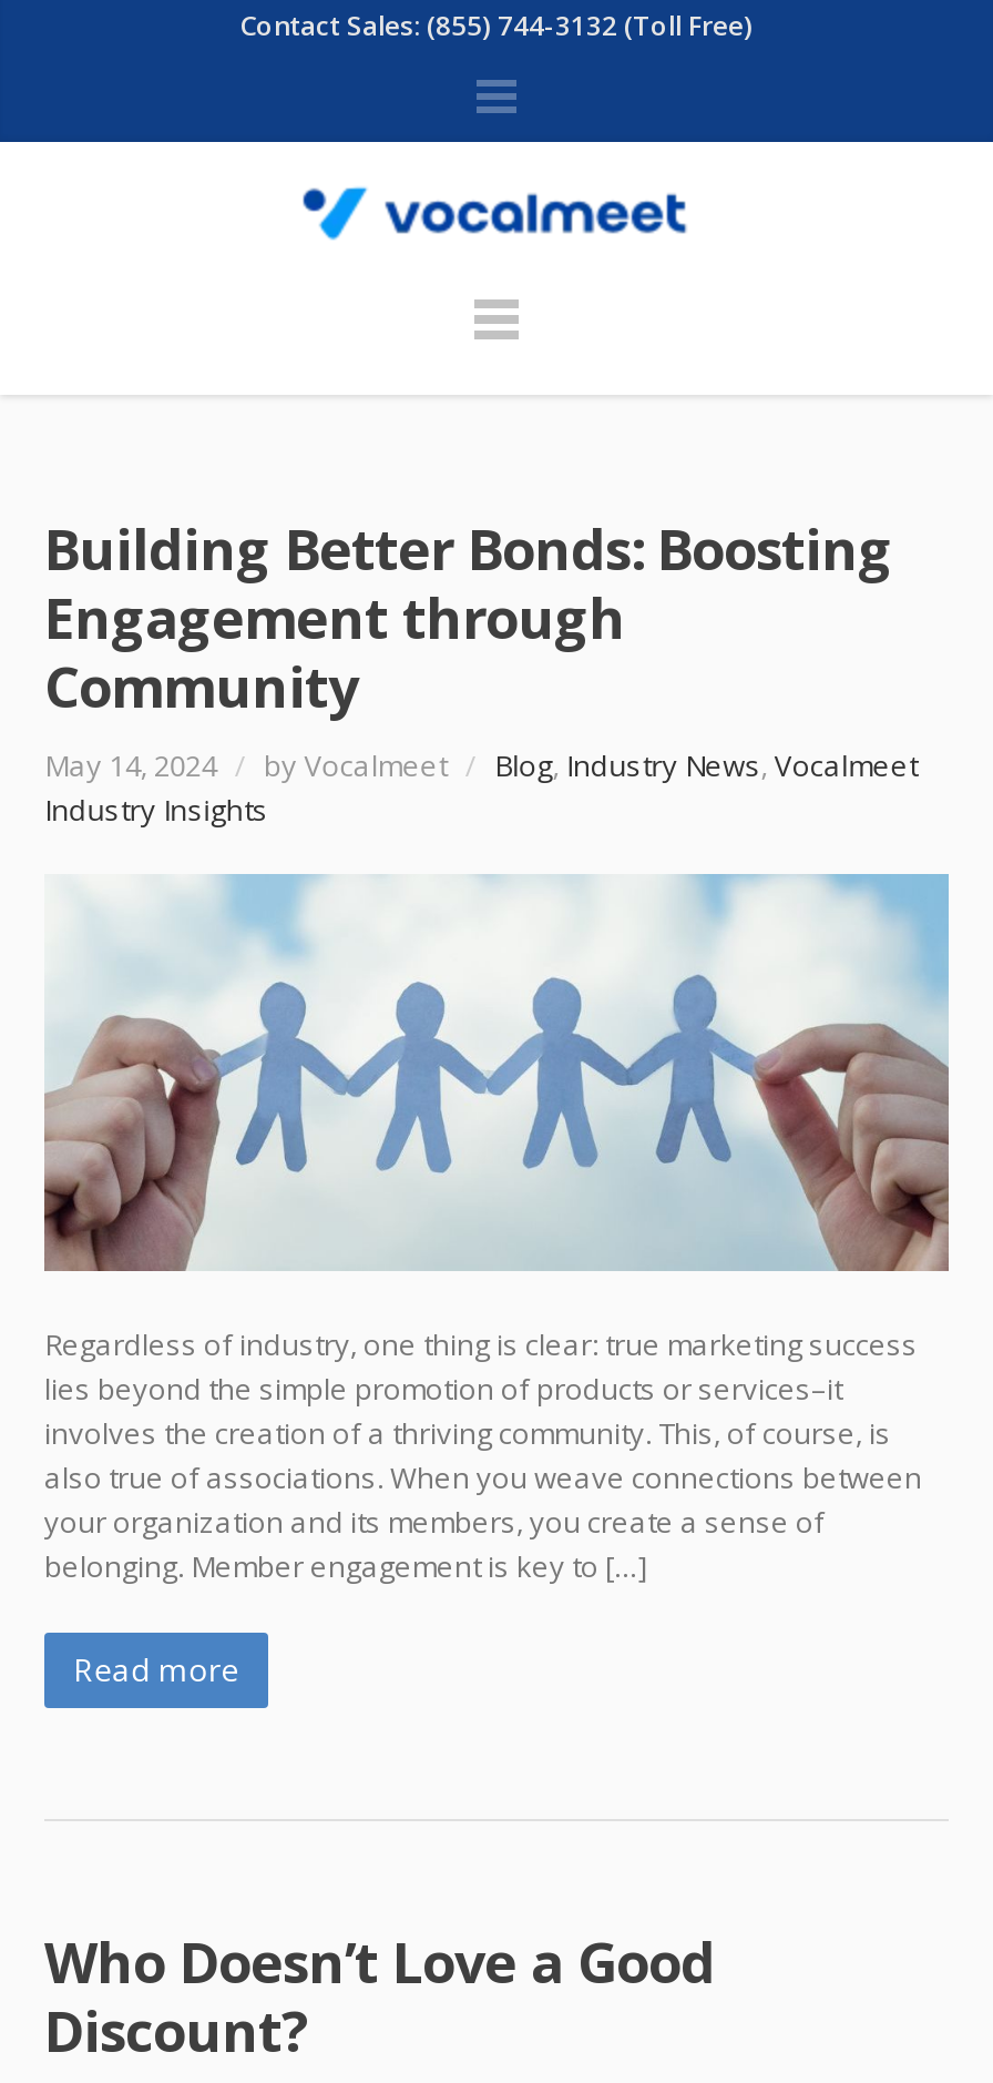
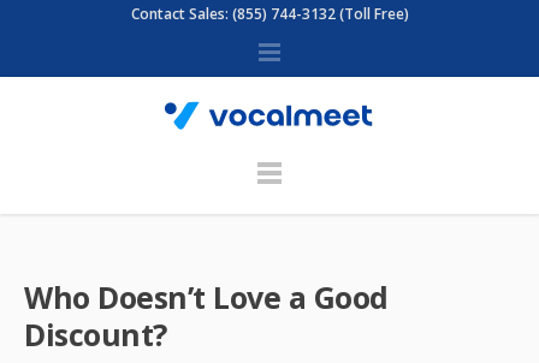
[44,510,918,830] Building Better Bonds: Boosting | Engagement through | Community | May 14, 2024 / by Vocalmeet / Blog, Industry News, Vocalmeet | Industry Insights -> none
[42,872,951,1691] [image] | Regardless of industry, one thing is clear: true marketing success | lies beyond the simple promotion of products or services–it | involves the creation of a thriving community. This, of course, is | also true of associations. When you weave connections between | your organization and its members, you create a sense of | belonging. Member engagement is key to […] | Read more -> none

